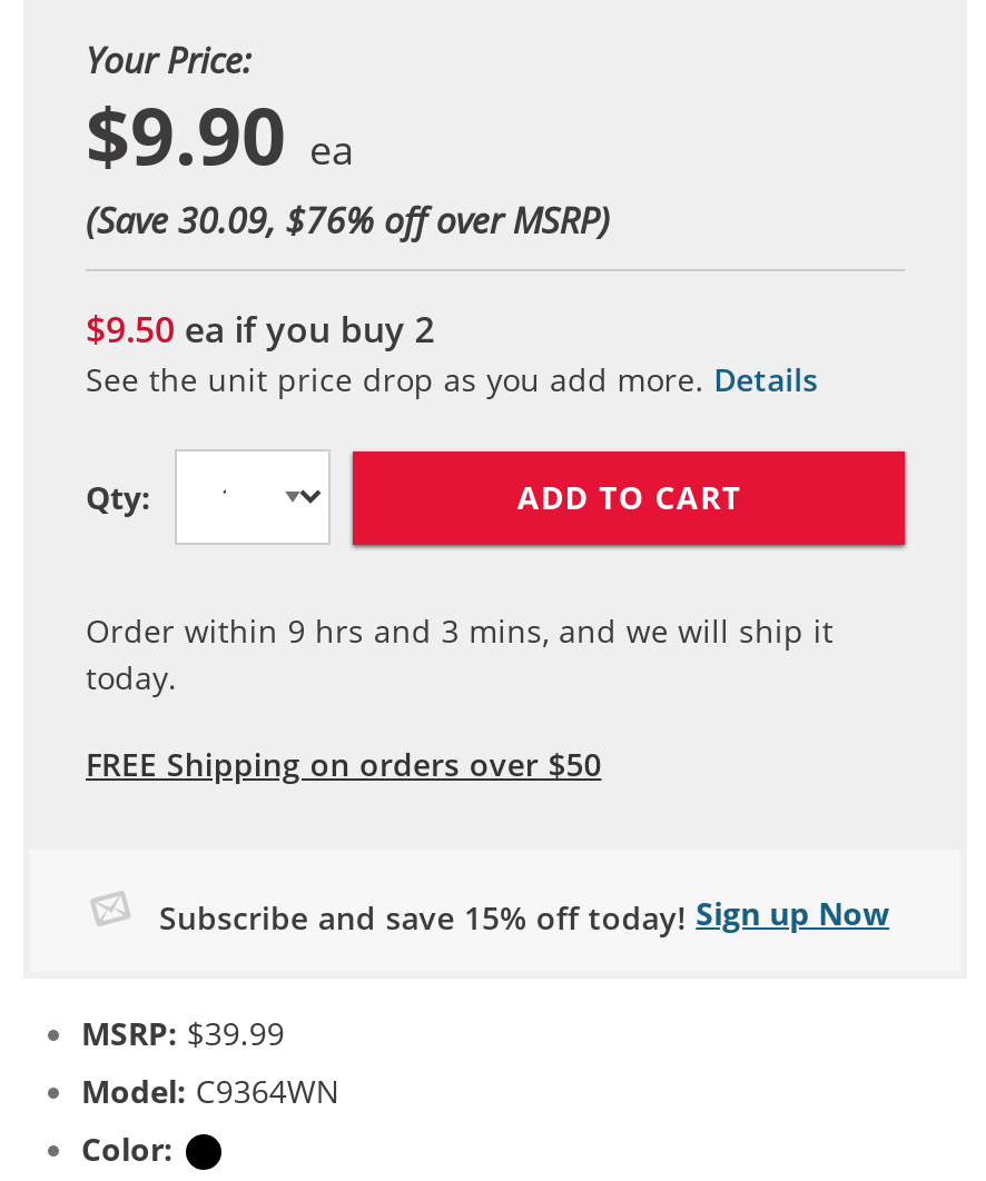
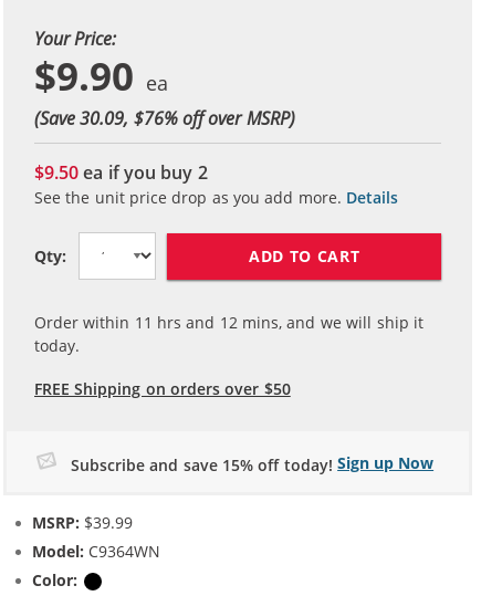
[86,610,833,652] Order within 9 hrs and 3 mins, and we will ship it -> [34,312,423,333] Order within 11 hrs and 12 mins, and we will ship it

